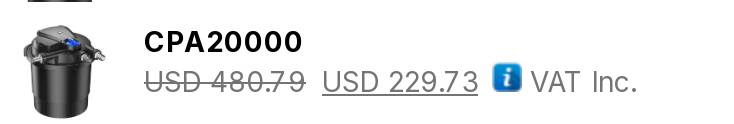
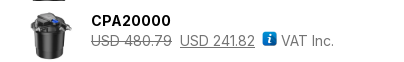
[144,64,636,98] USD480.79 USD 229.73 VAT Inc. -> [91,32,334,49] USD480.79 USD 241.82 VAT Inc.

